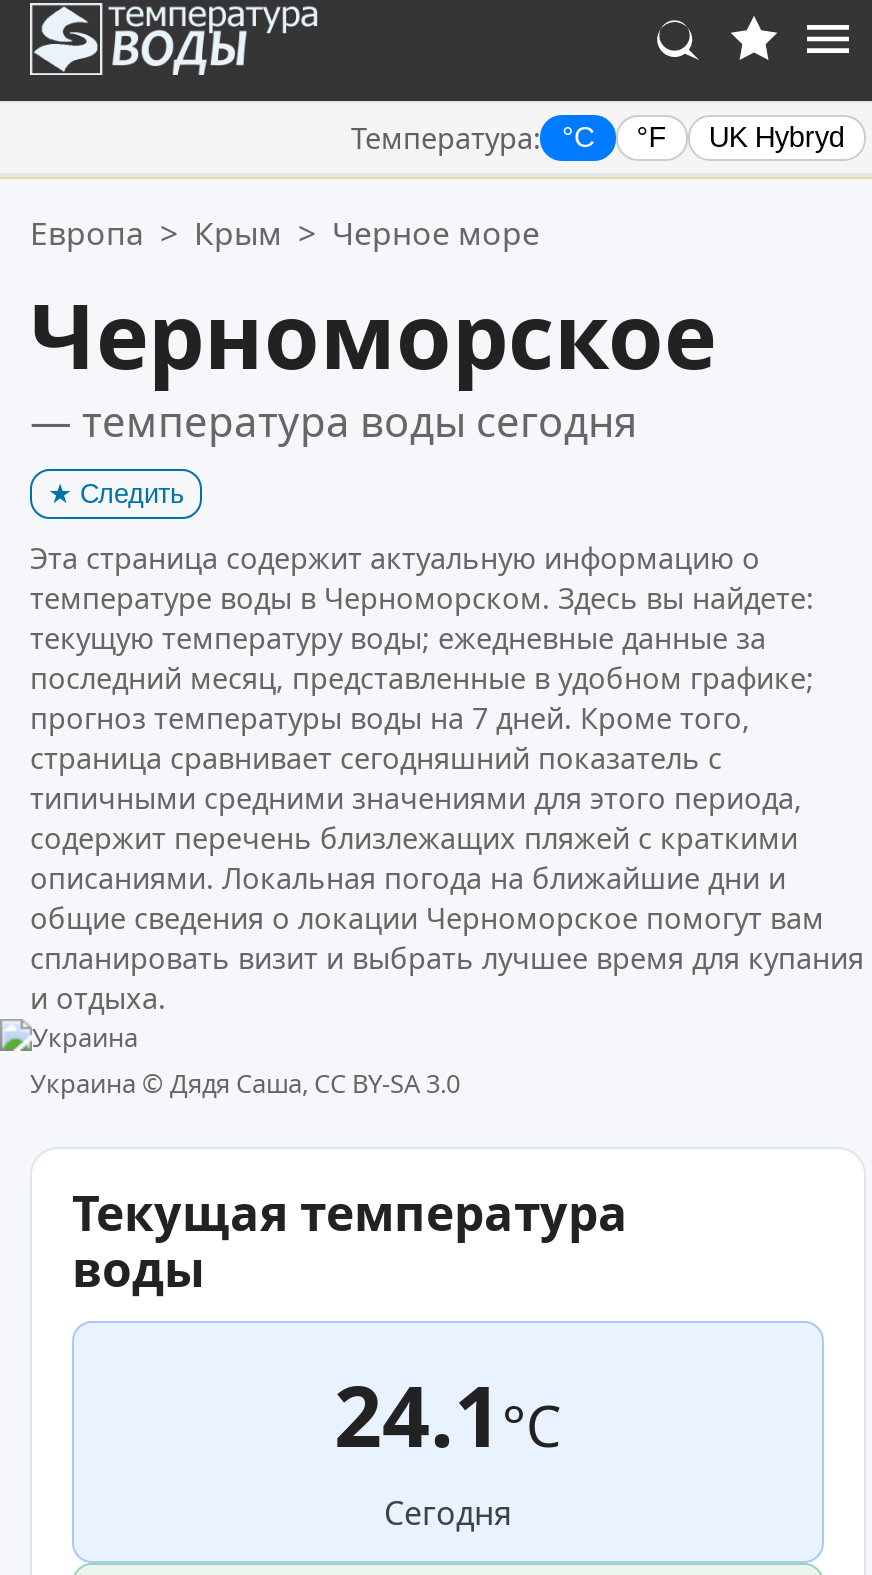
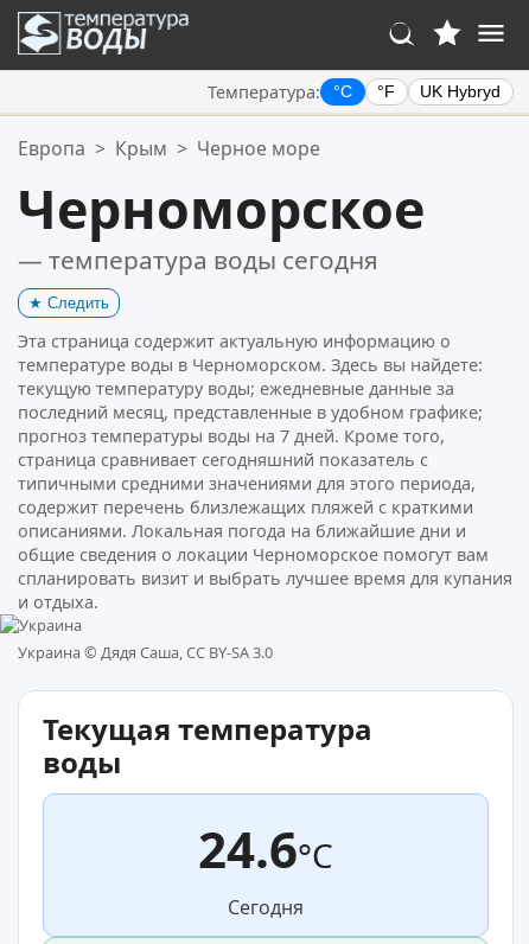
[334,1357,562,1471] 24.1°C -> [198,815,333,882] 24.6°C

